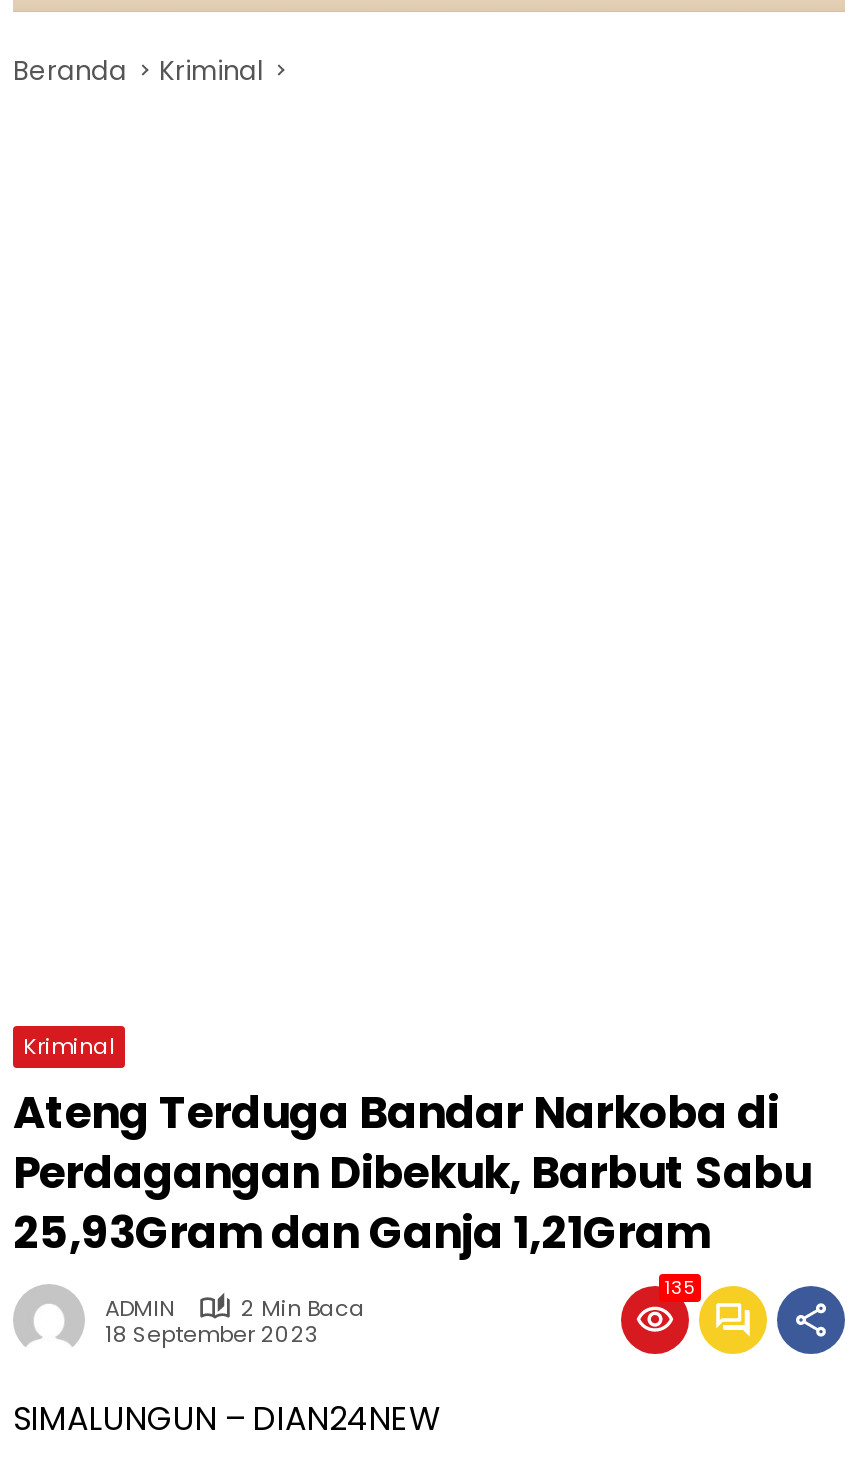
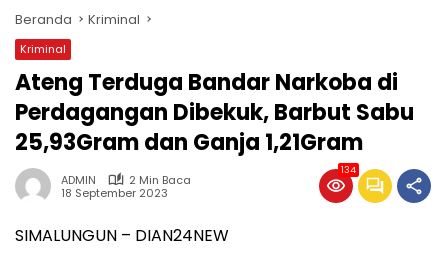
[665,1275,695,1299] 135 -> [341,164,356,176] 134

